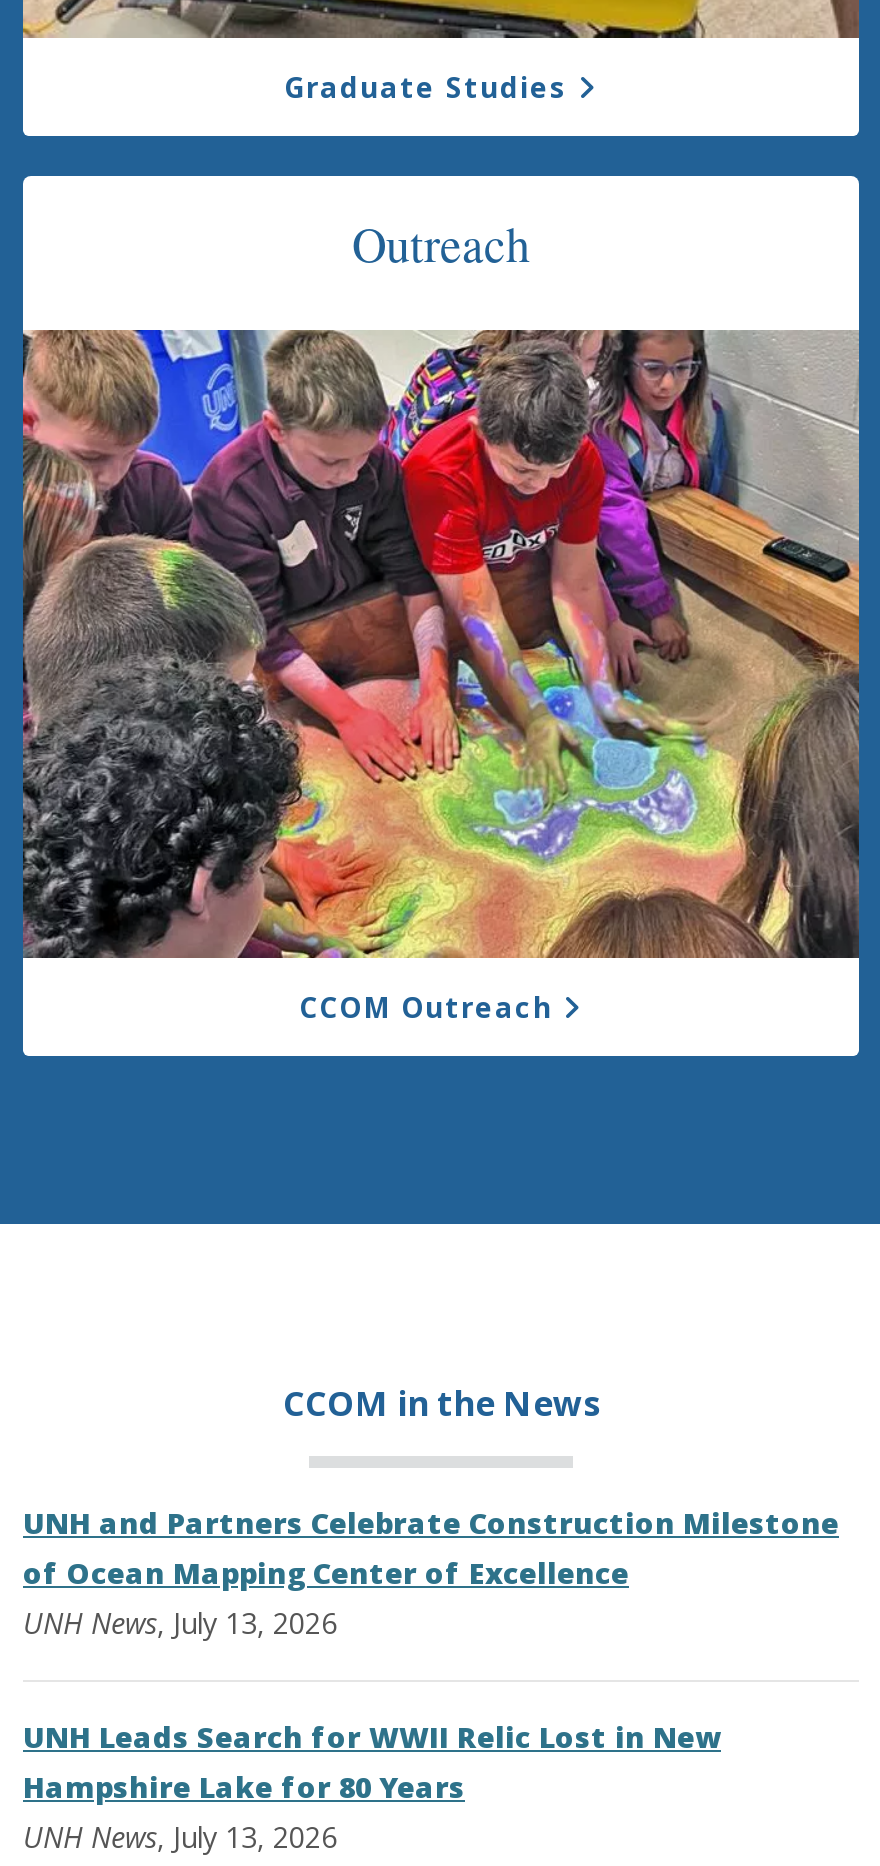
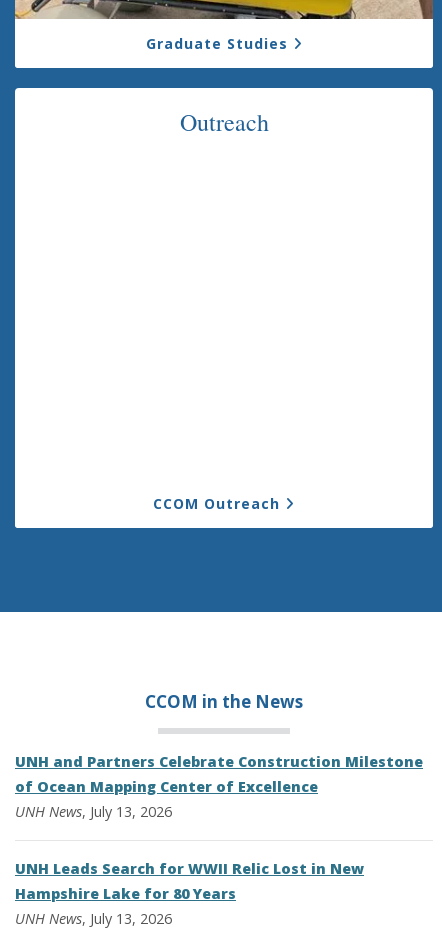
[21,328,861,960] [image] -> none

